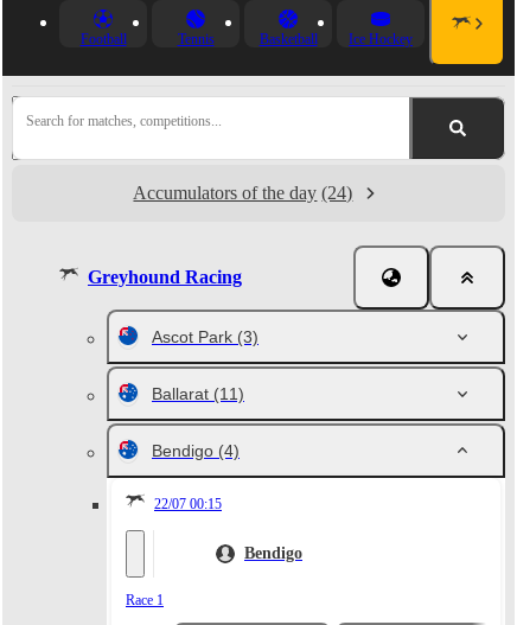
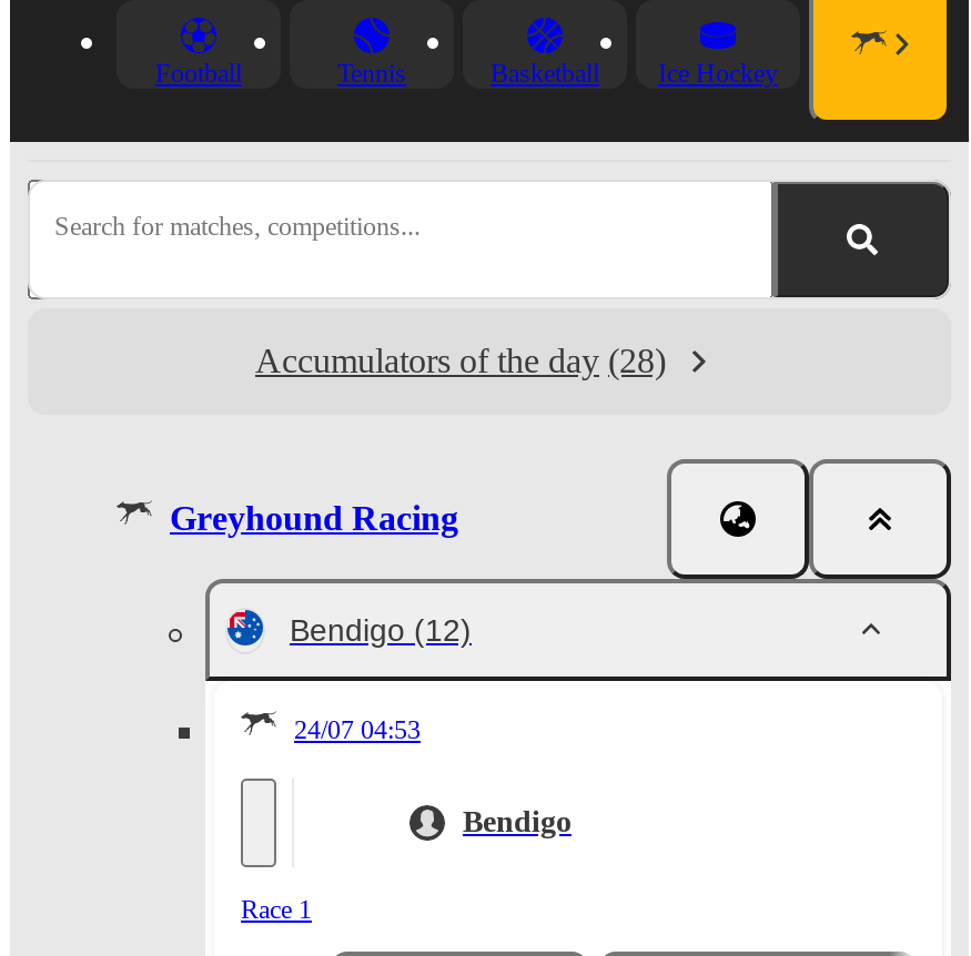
[133,183,353,203] Accumulators of the day (24) -> [255,342,666,379] Accumulators of the day (28)
[152,327,258,512] Ascot Park (3) | Ballarat (11) | Bendigo (4) | 22/07 00:15 -> [290,612,472,745] Bendigo (12) | 24/07 04:53

